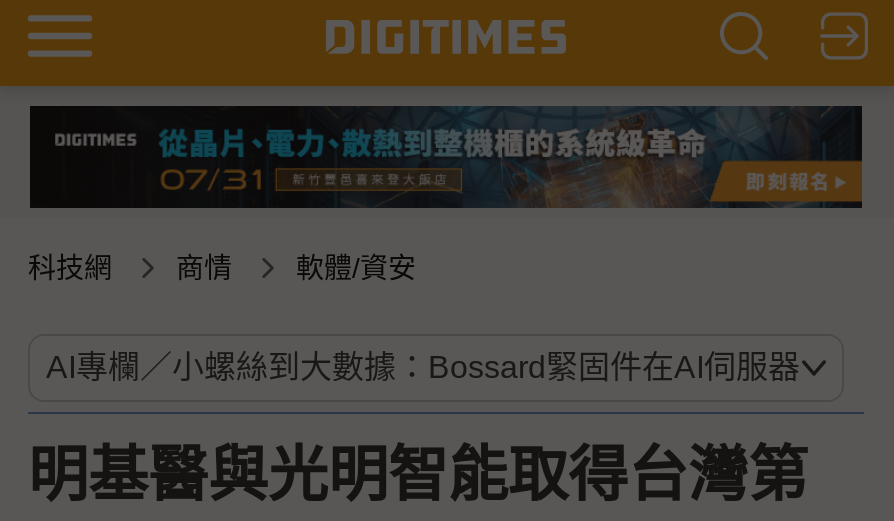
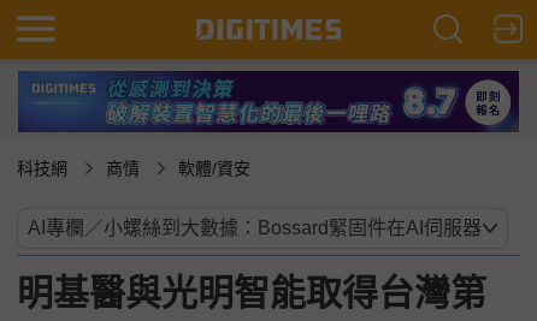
[28,104,864,210] [image] -> [17,70,520,133] [image]

